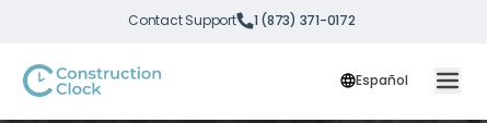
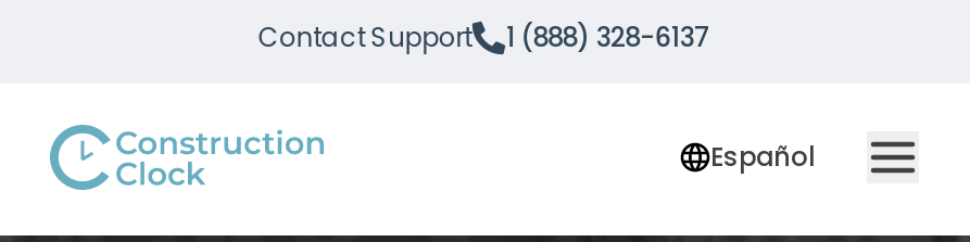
[128,11,355,29] Contact Support 1 (873) 371-0172 -> [258,18,711,55] Contact Support 1 (888) 328-6137

